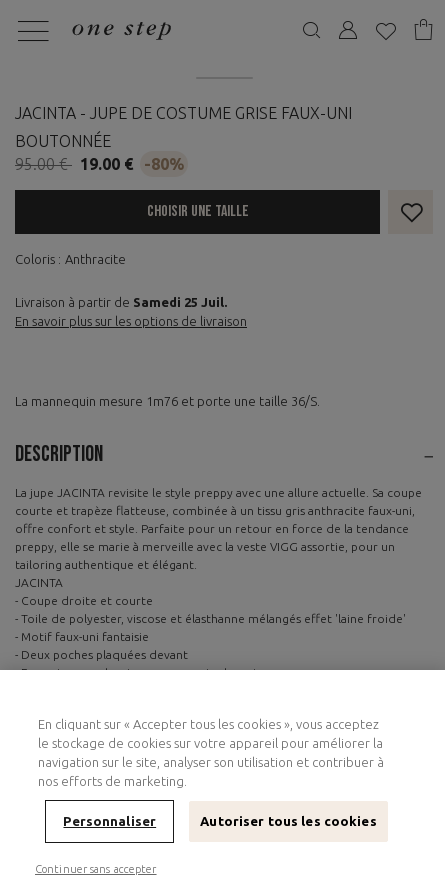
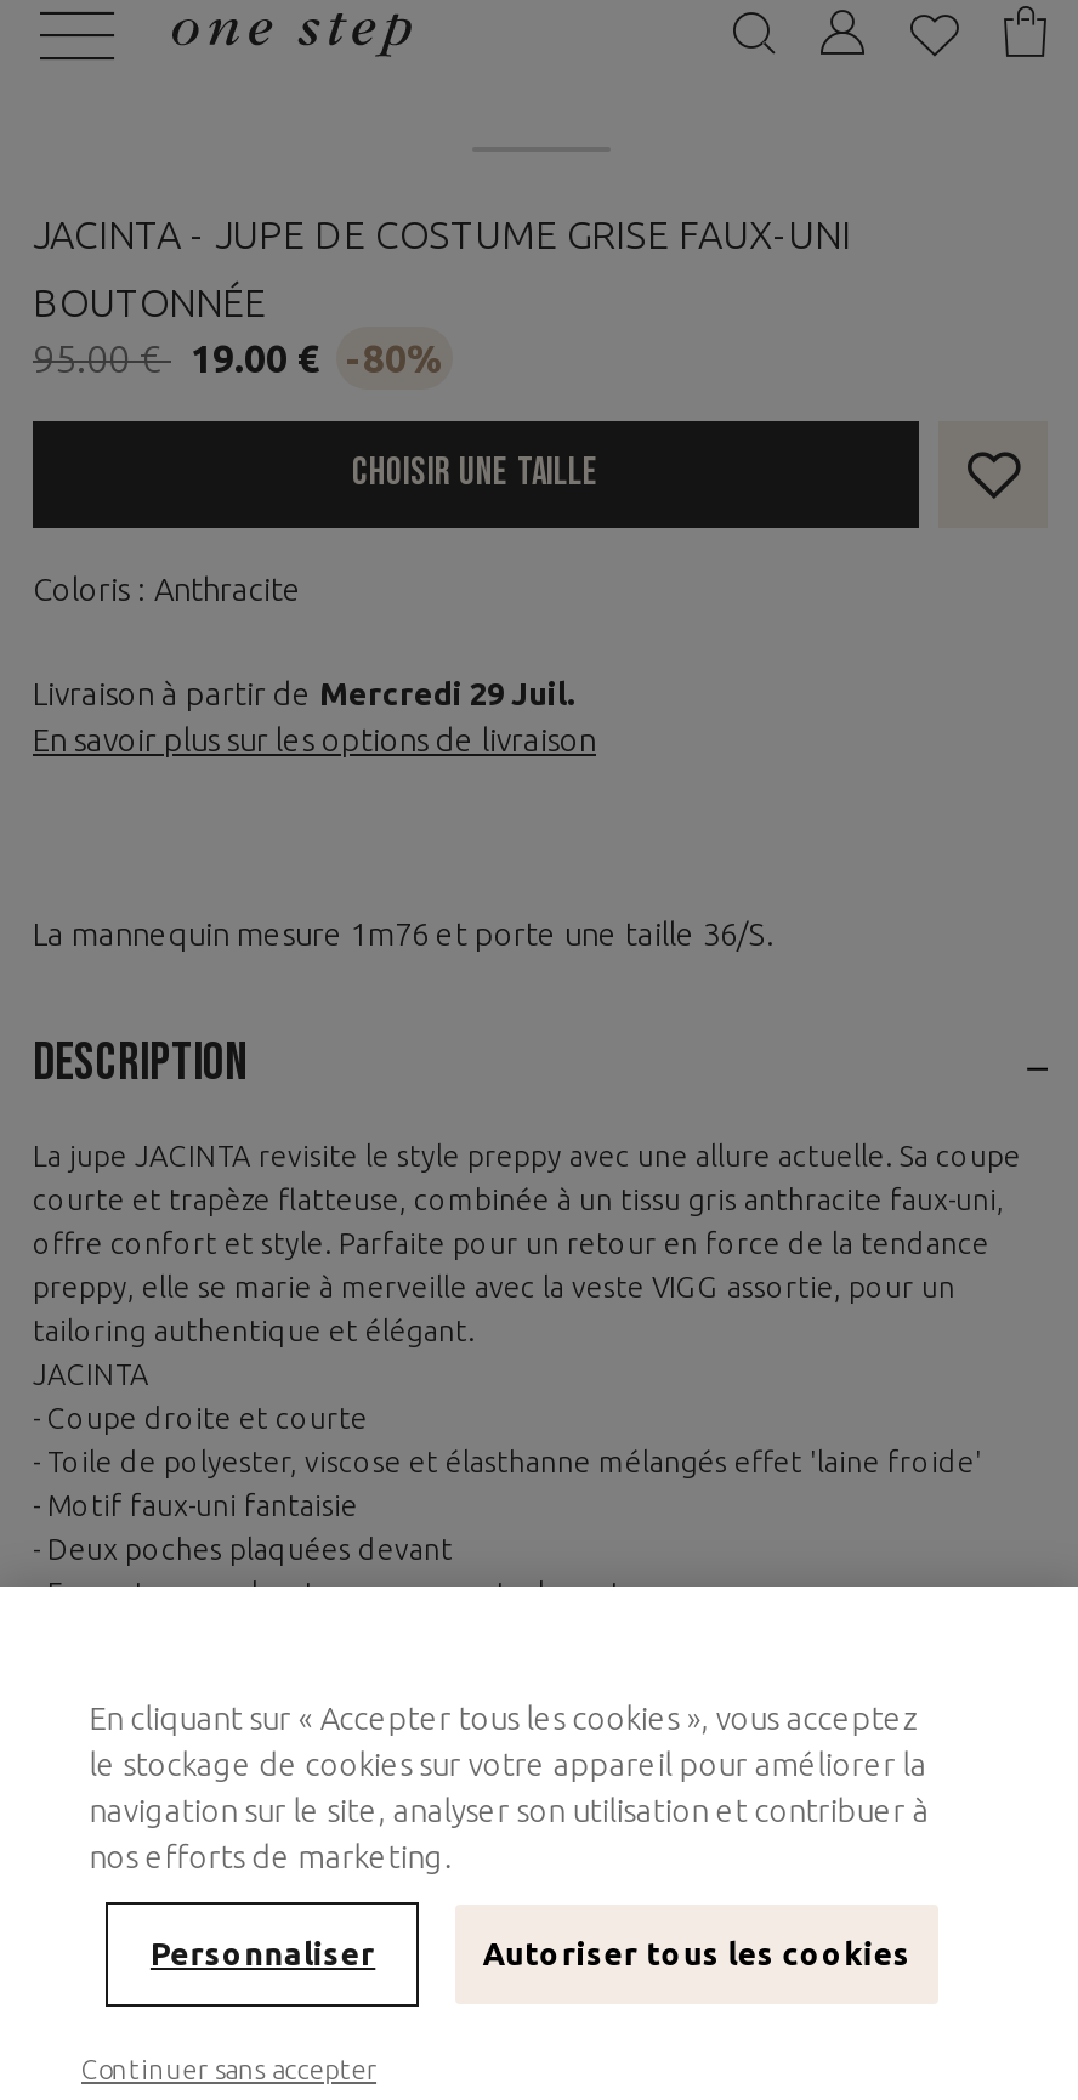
[15,295,227,309] Livraison à partir de Samedi 25 Juil. -> [33,676,574,710] Livraison à partir de Mercredi 29 Juil.

